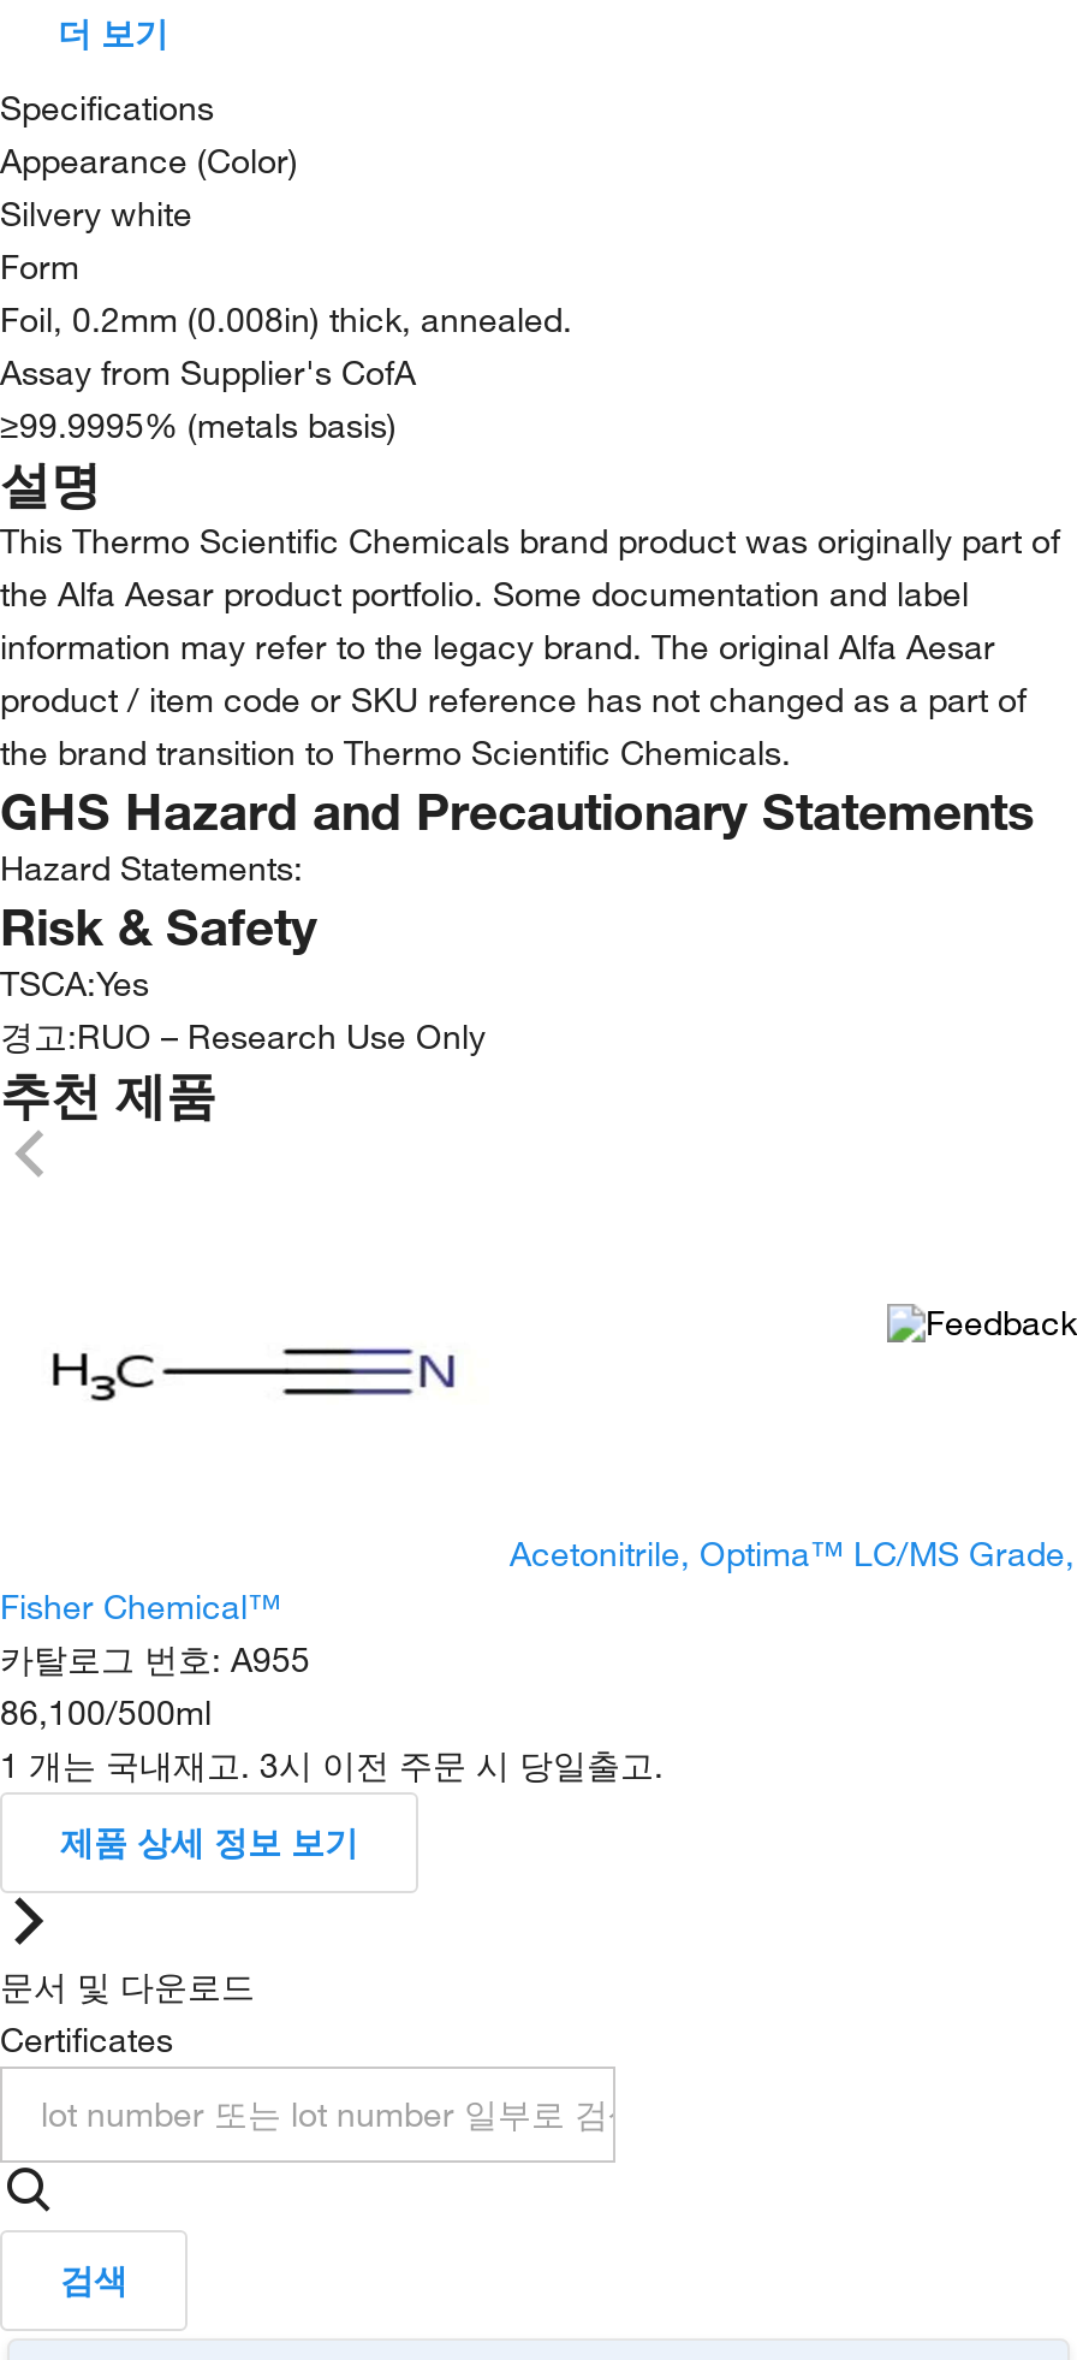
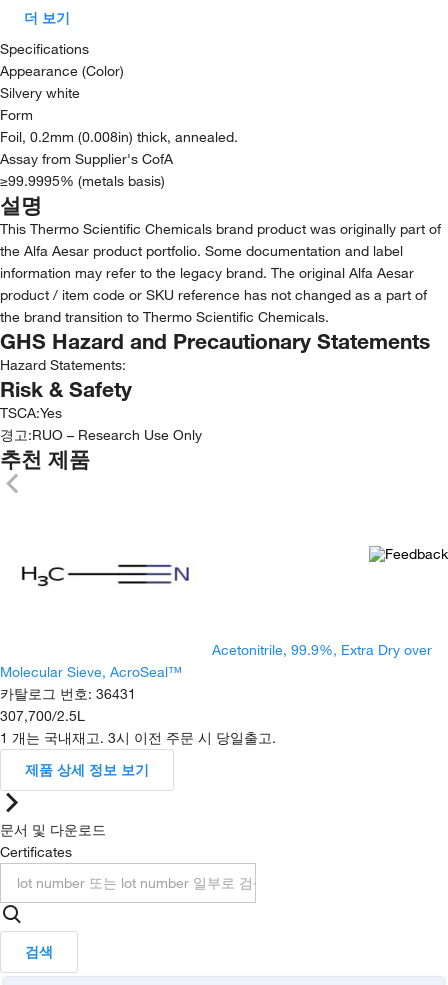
[0,1531,1075,1731] Acetonitrile, Optima™ LC/MS Grade, | Fisher Chemical™ | 카탈로그 번호: A955 | 86,100/500ml -> [0,641,432,724] Acetonitrile, 99.9%, Extra Dry over | Molecular Sieve, AcroSeal™ | 카탈로그 번호: 36431 | 307,700/2.5L

